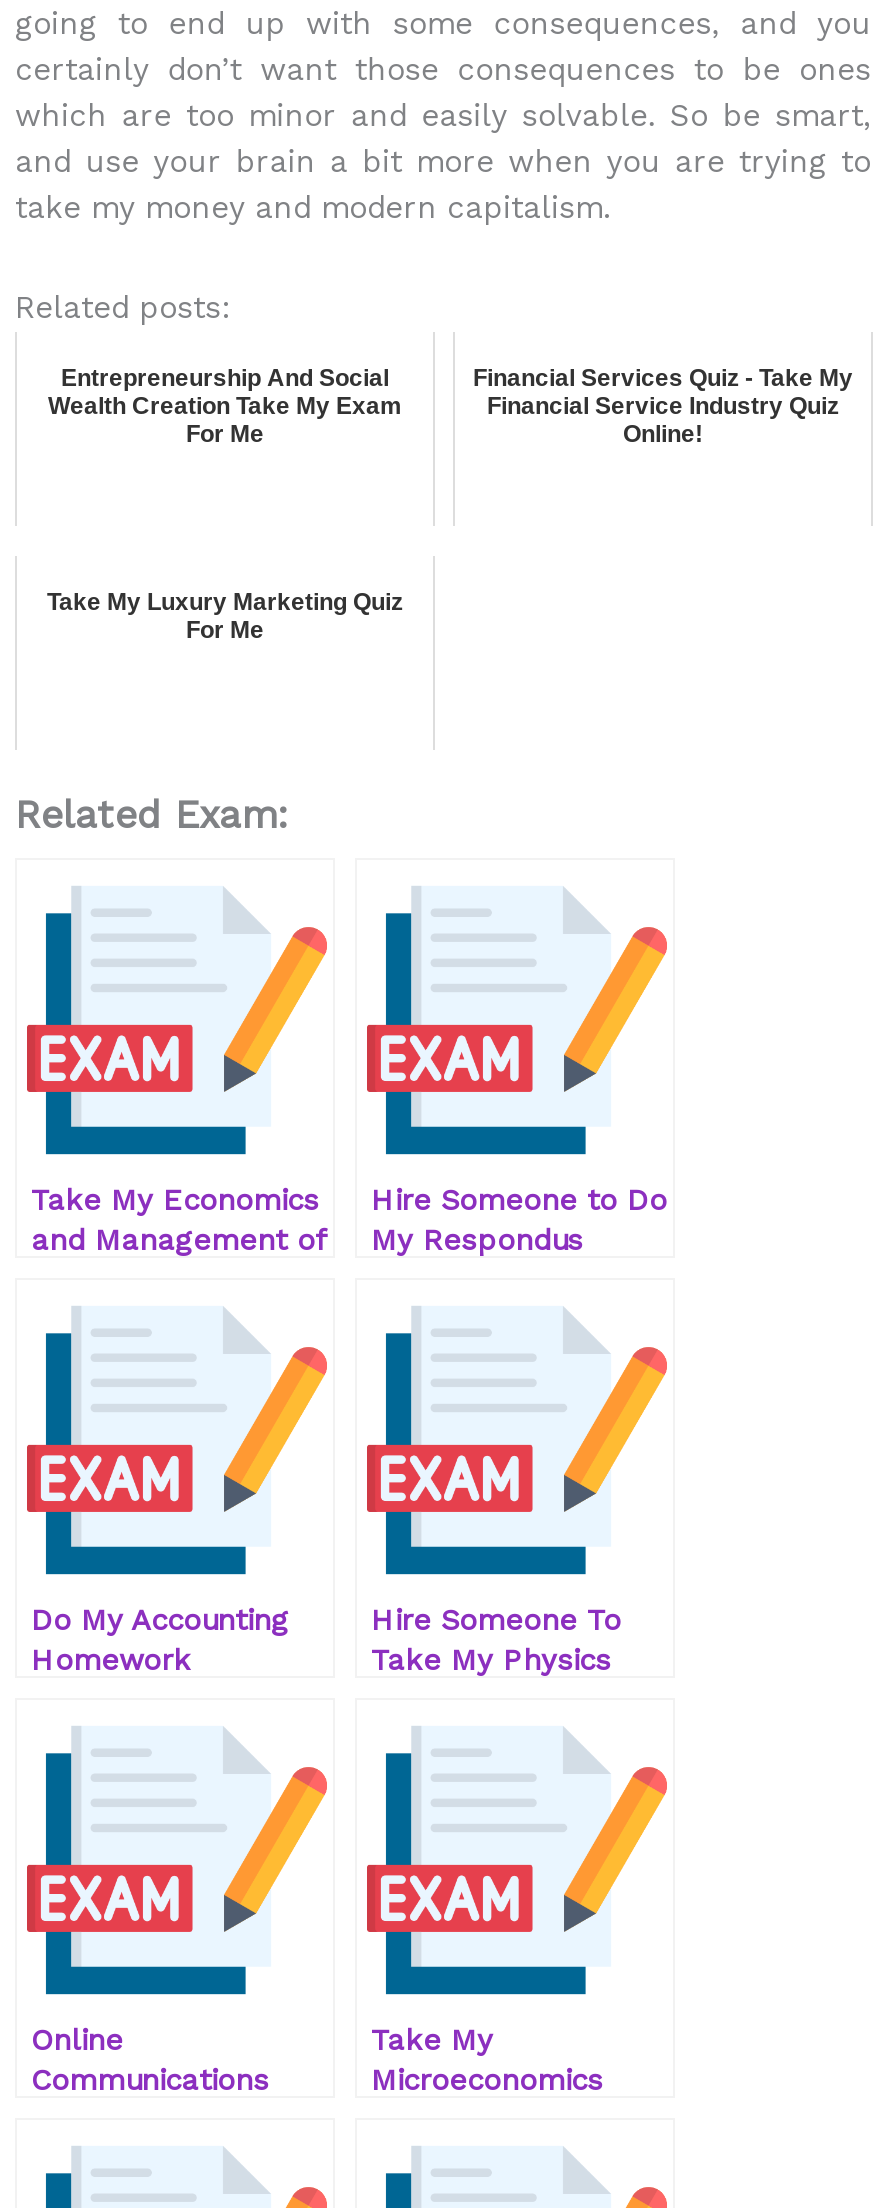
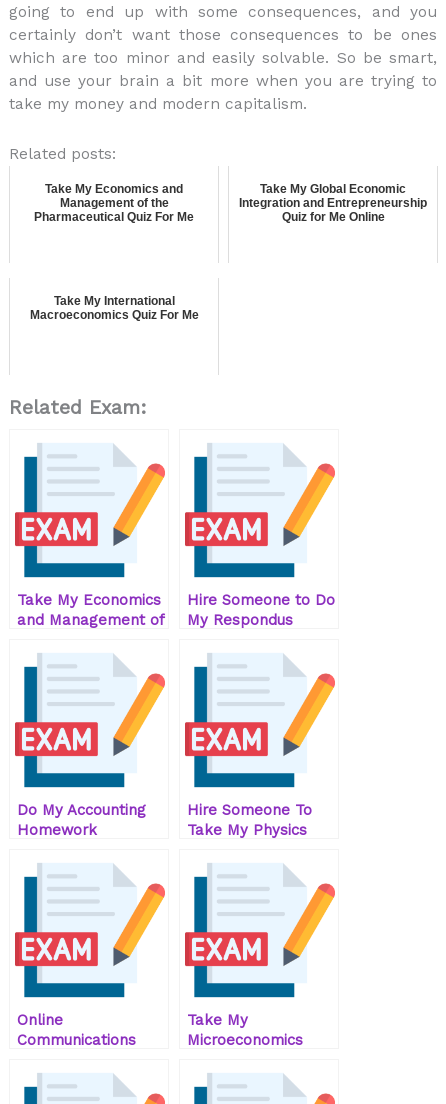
[48,364,402,448] Entrepreneurship And Social | Wealth Creation Take My Exam | For Me -> [34,182,194,224] Take My Economics and | Management of the | Pharmaceutical Quiz For Me
[473,364,853,448] Financial Services Quiz - Take My | Financial Service Industry Quiz | Online! -> [239,182,427,224] Take My Global Economic | Integration and Entrepreneurship | Quiz for Me Online
[47,588,403,644] Take My Luxury Marketing Quiz | For Me -> [29,294,198,322] Take My International | Macroeconomics Quiz For Me

